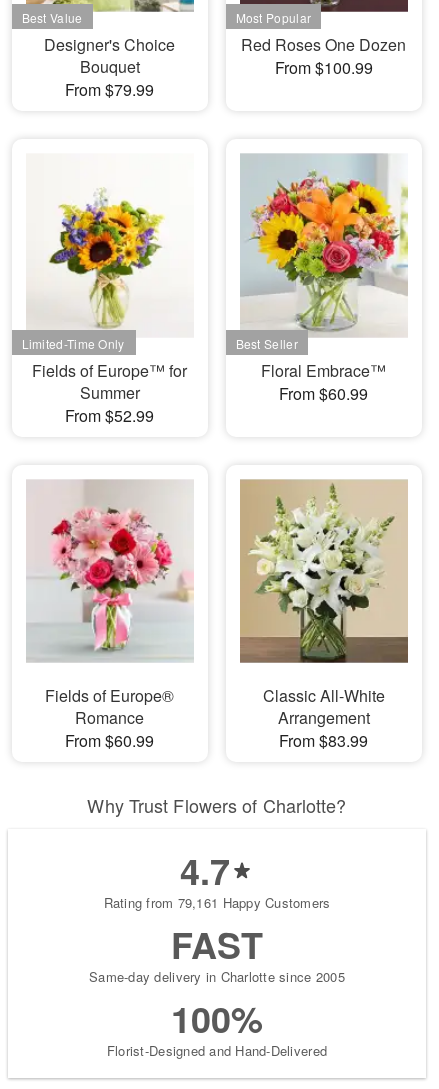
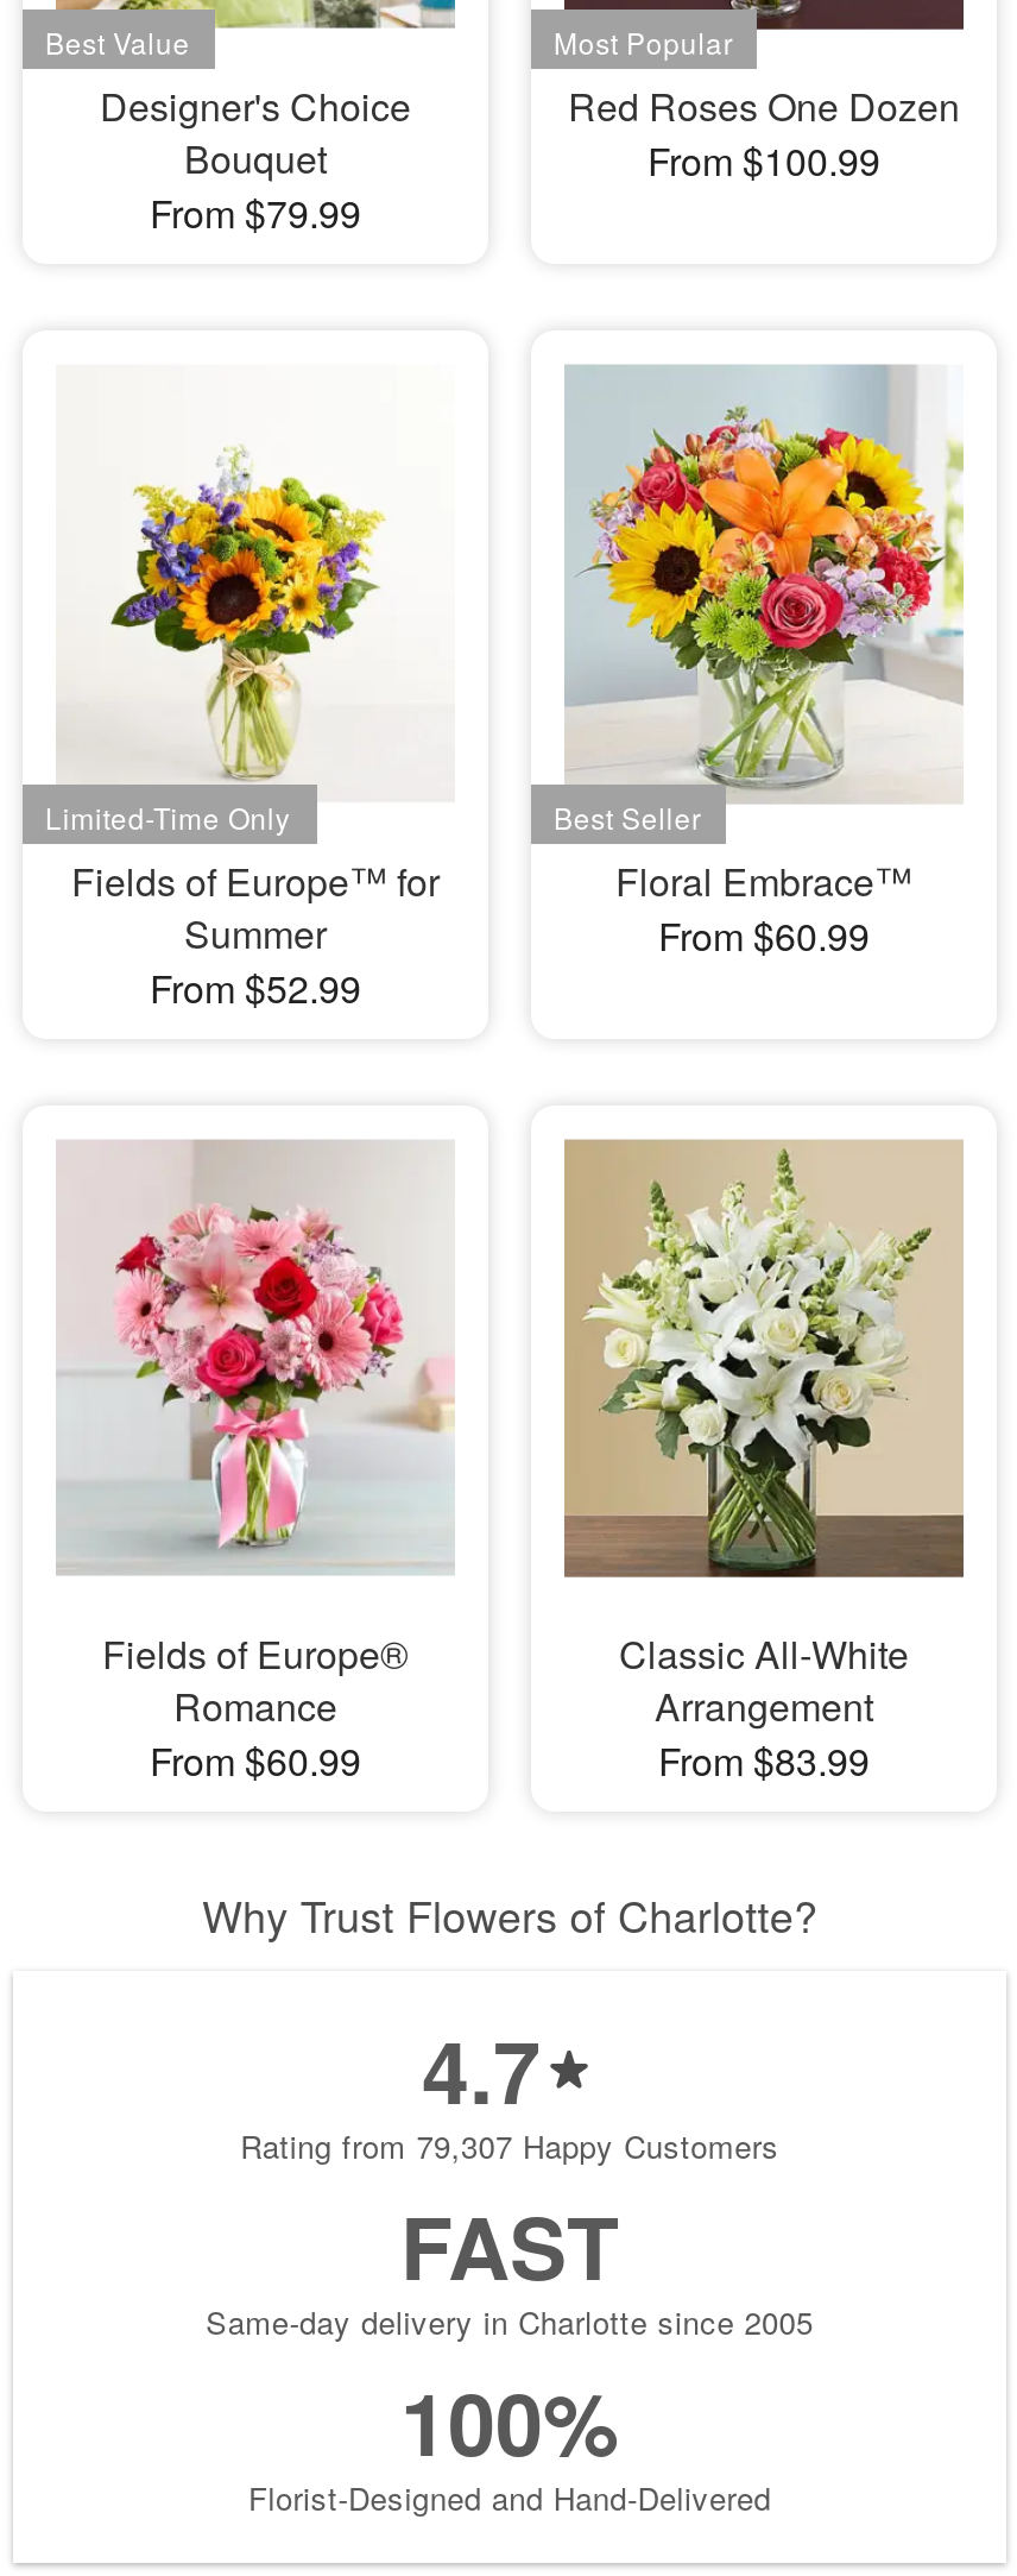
[104,893,330,912] Rating from 79,161 Happy Customers -> [240,2124,779,2169] Rating from 79,307 Happy Customers

